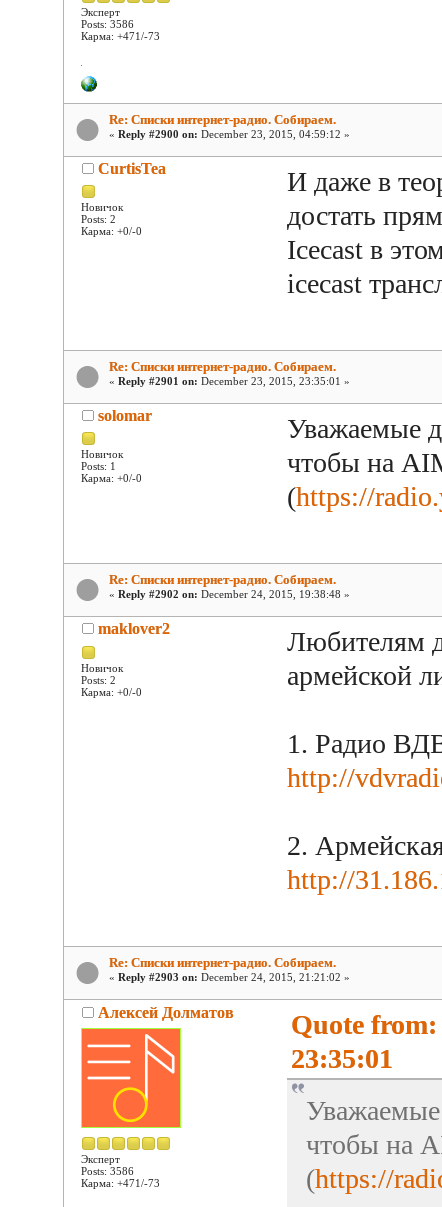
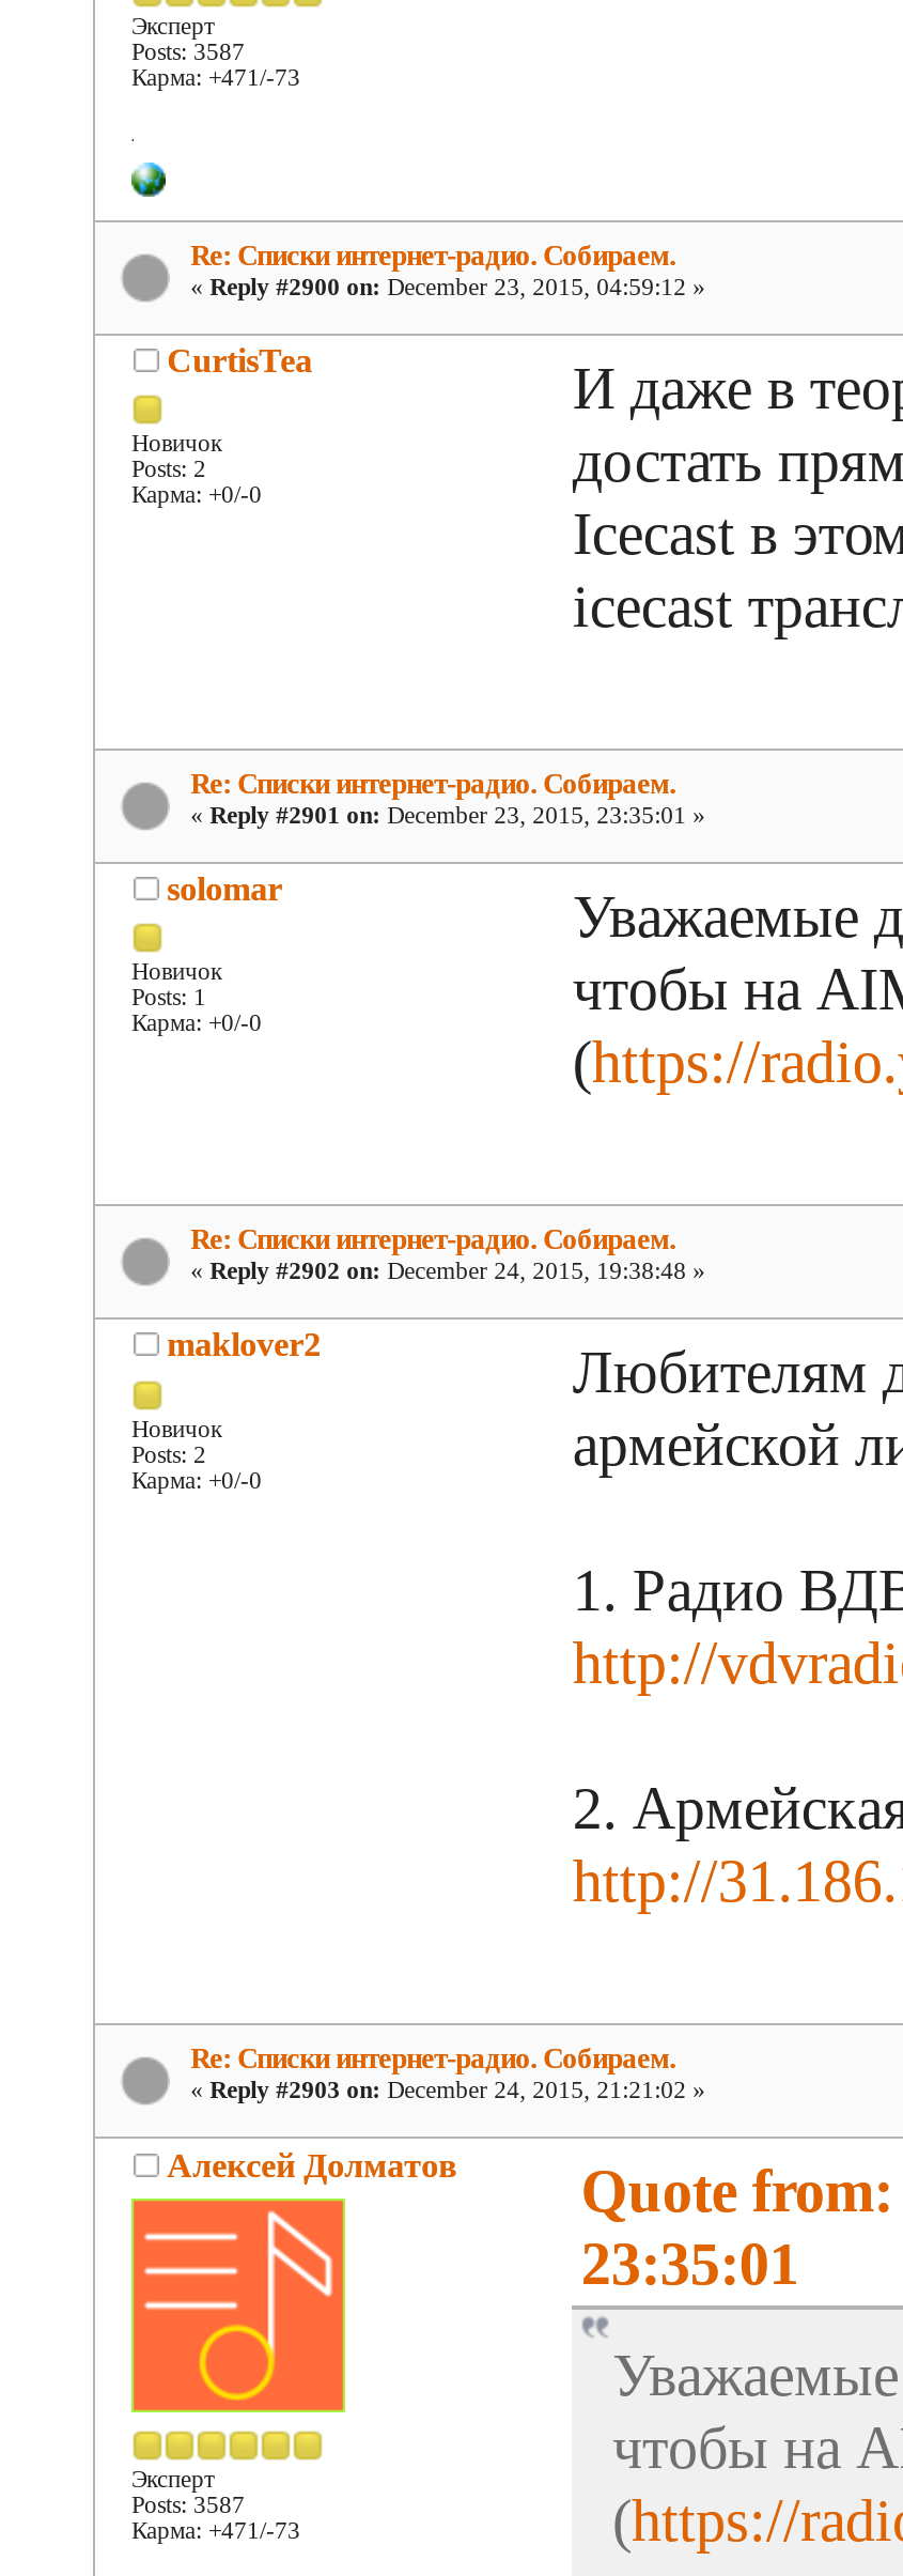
[81,18,134,30] Posts: 3586 -> [131,40,245,65] Posts: 3587
[81,1165,134,1177] Posts: 3586 -> [131,2491,245,2517] Posts: 3587

